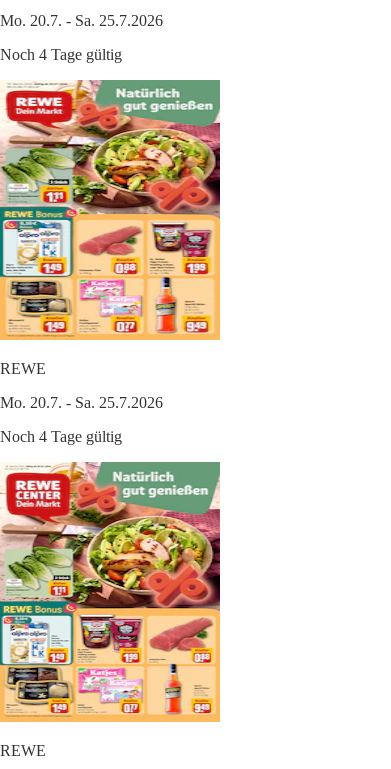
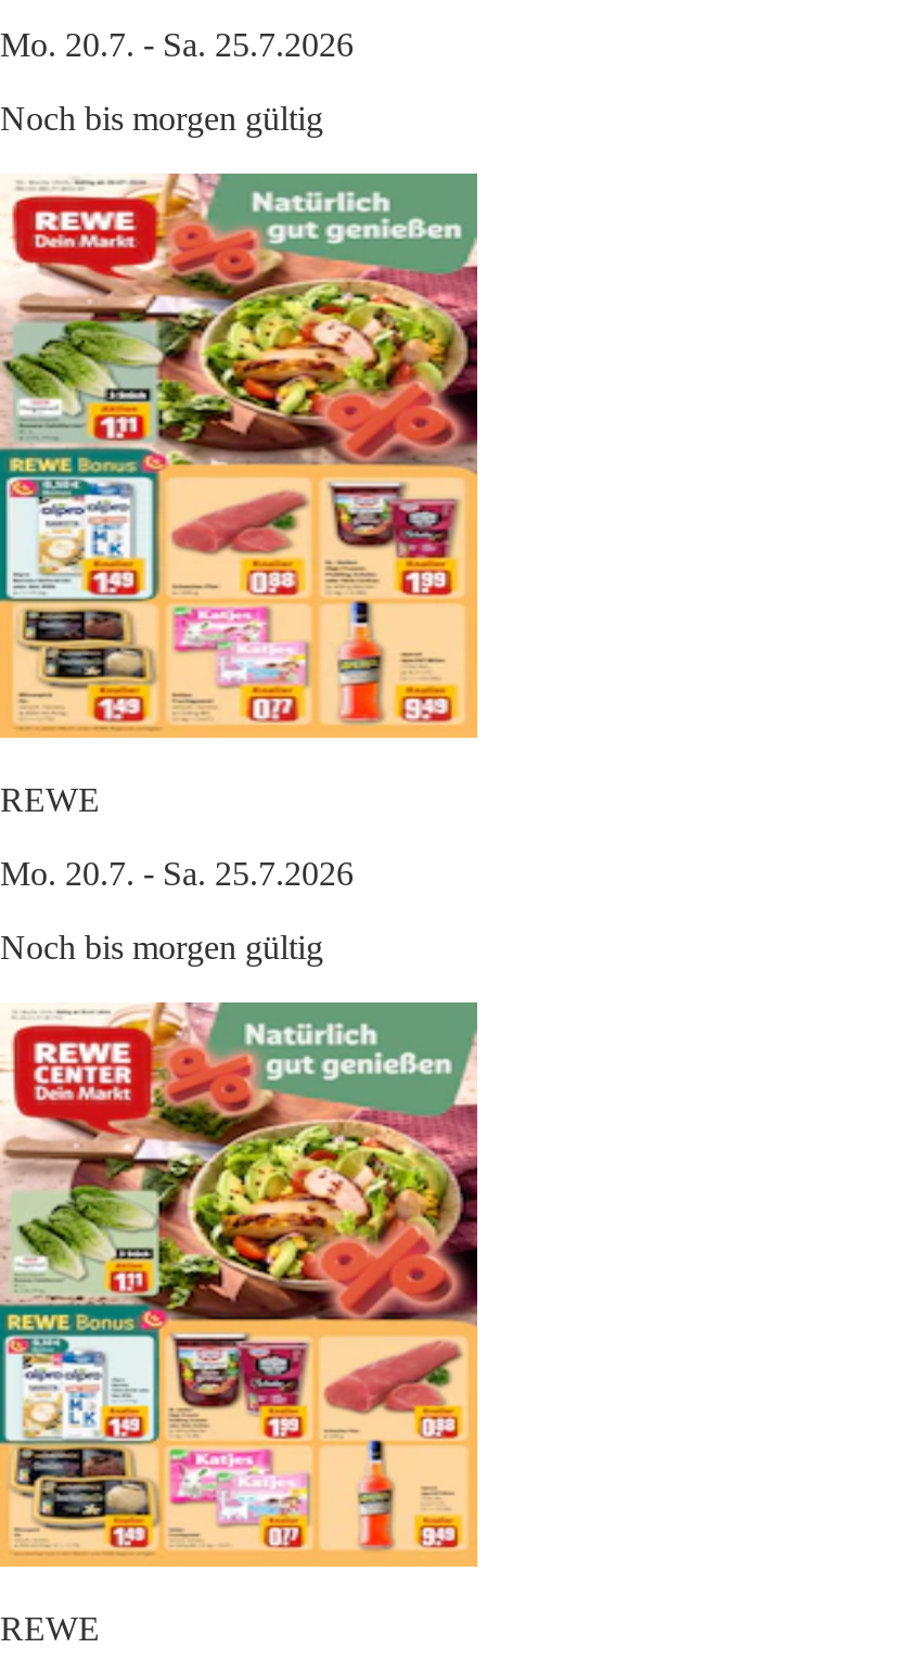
[0,46,122,63] Noch 4 Tage gültig -> [0,100,323,137] Noch bis morgen gültig
[0,428,122,445] Noch 4 Tage gültig -> [0,929,323,966] Noch bis morgen gültig

